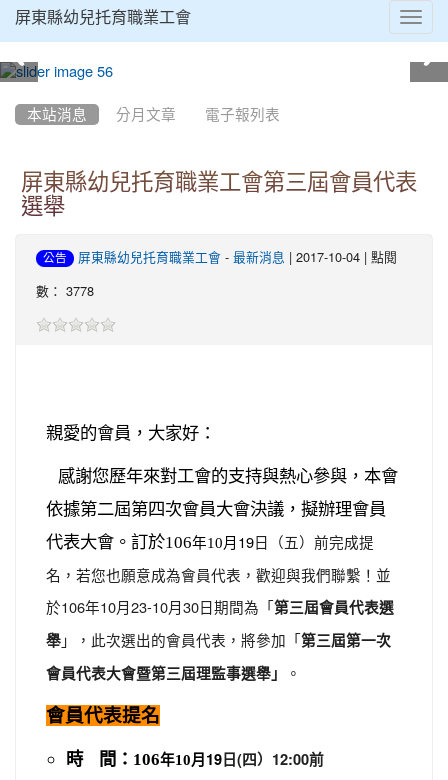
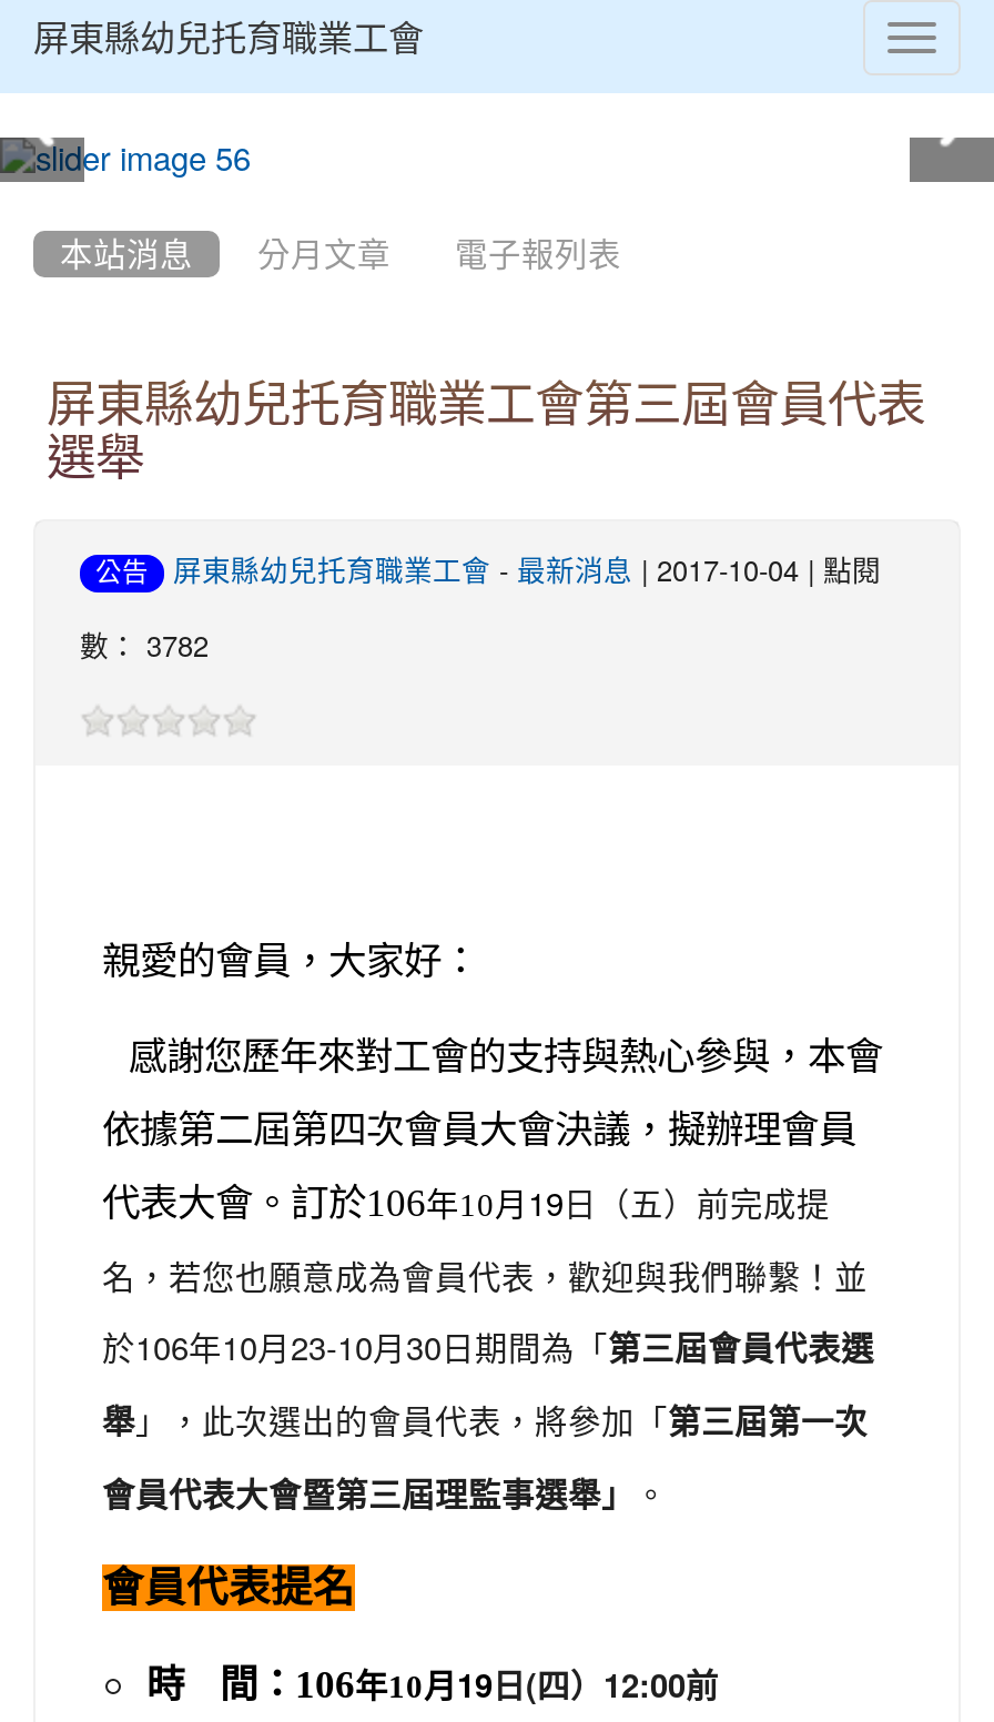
[36,281,94,300] 數： 3778 -> [80,624,209,666] 數： 3782

